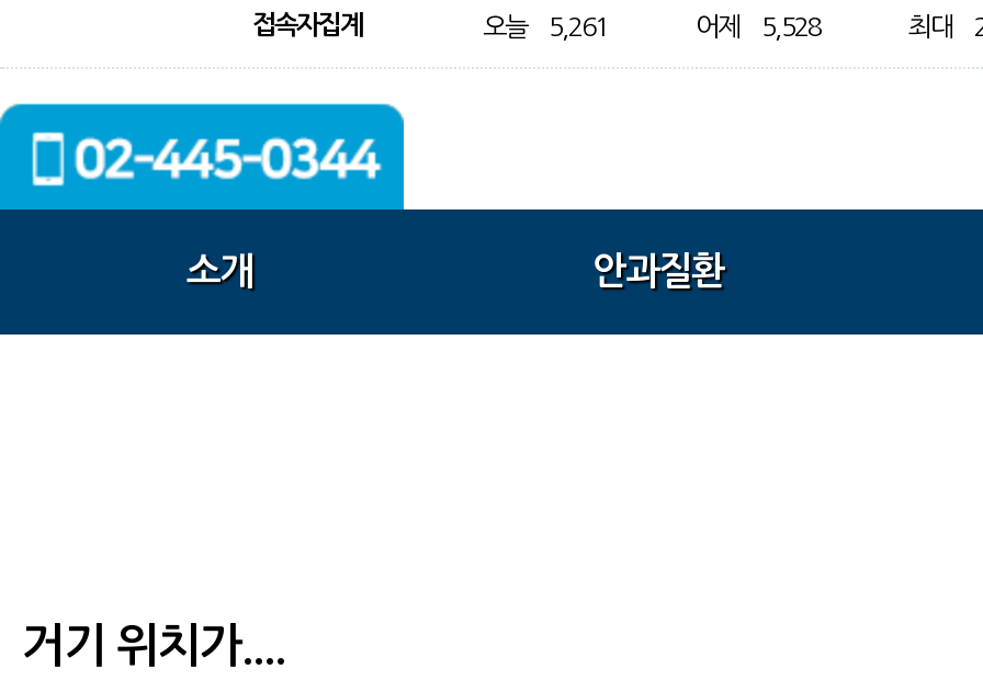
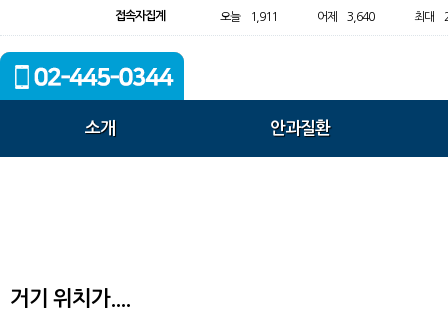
[483,14,608,41] 오늘 5,261 -> [220,11,277,23] 오늘 1,911
[696,14,821,41] 어제 5,528 -> [317,11,374,23] 어제 3,640

